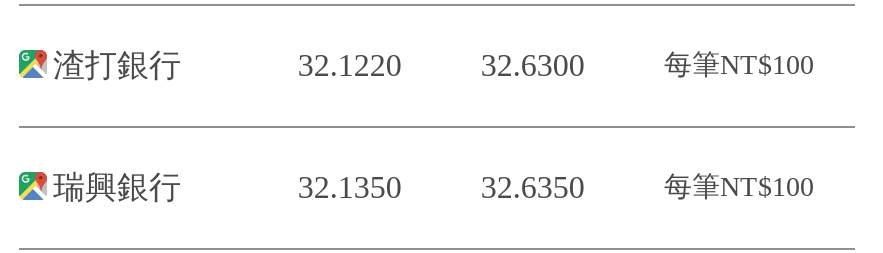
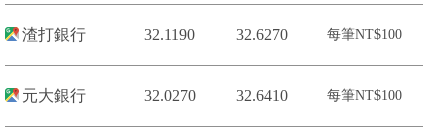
[298,48,402,82] 32.1220 -> [144,26,195,43] 32.1190
[481,48,585,82] 32.6300 -> [236,26,288,43] 32.6270
[53,170,181,204] 瑞興銀行 -> [22,87,86,104] 元大銀行
[298,170,402,204] 32.1350 -> [144,87,196,104] 32.0270
[481,170,585,204] 32.6350 -> [236,87,288,104] 32.6410

